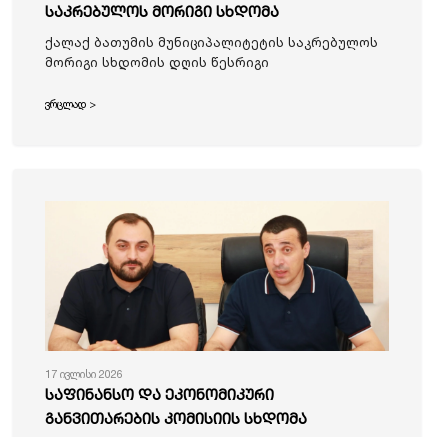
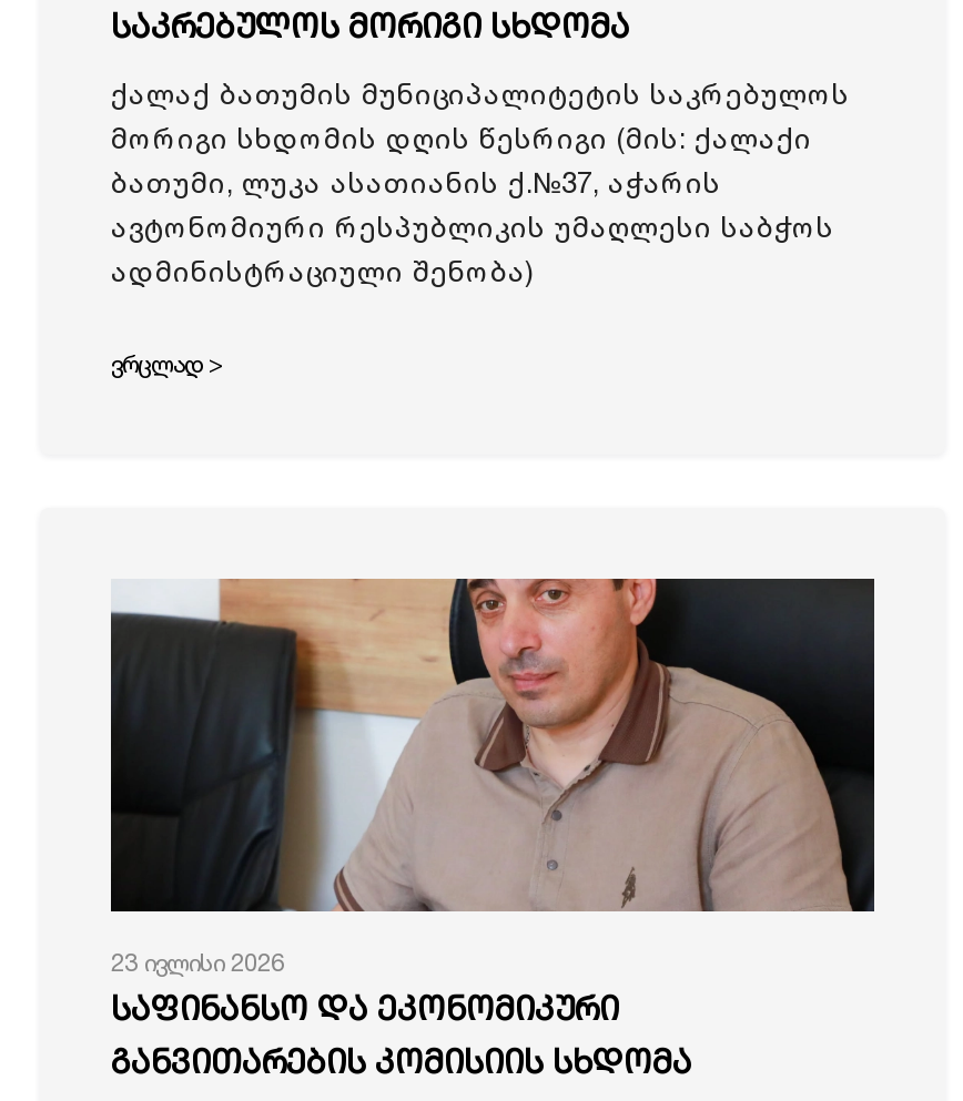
[45,54,269,70] მორიგი სხდომის დღის წესრიგი -> [111,120,834,289] მორიგი სხდომის დღის წესრიგი (მის: ქალაქი | ბათუმი, ლუკა ასათიანის ქ.№37, აჭარის | ავტონომიური რესპუბლიკის უმაღლესი საბჭოს | ადმინისტრაციული შენობა)
[45,201,389,381] [image] | 17 ივლისი 2026 -> [109,577,876,979] [image] | 23 ივლისი 2026

